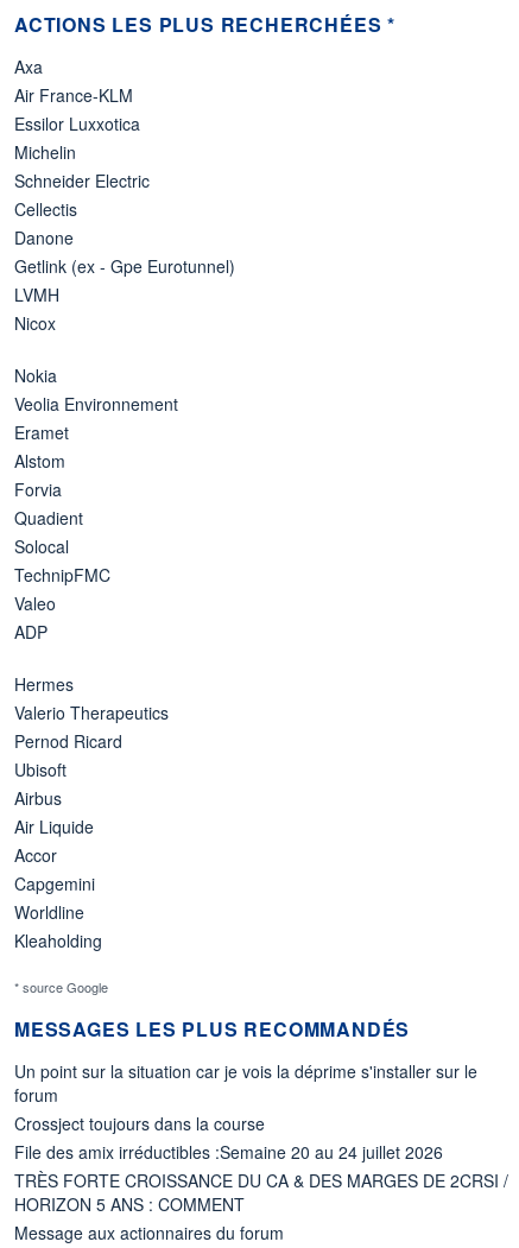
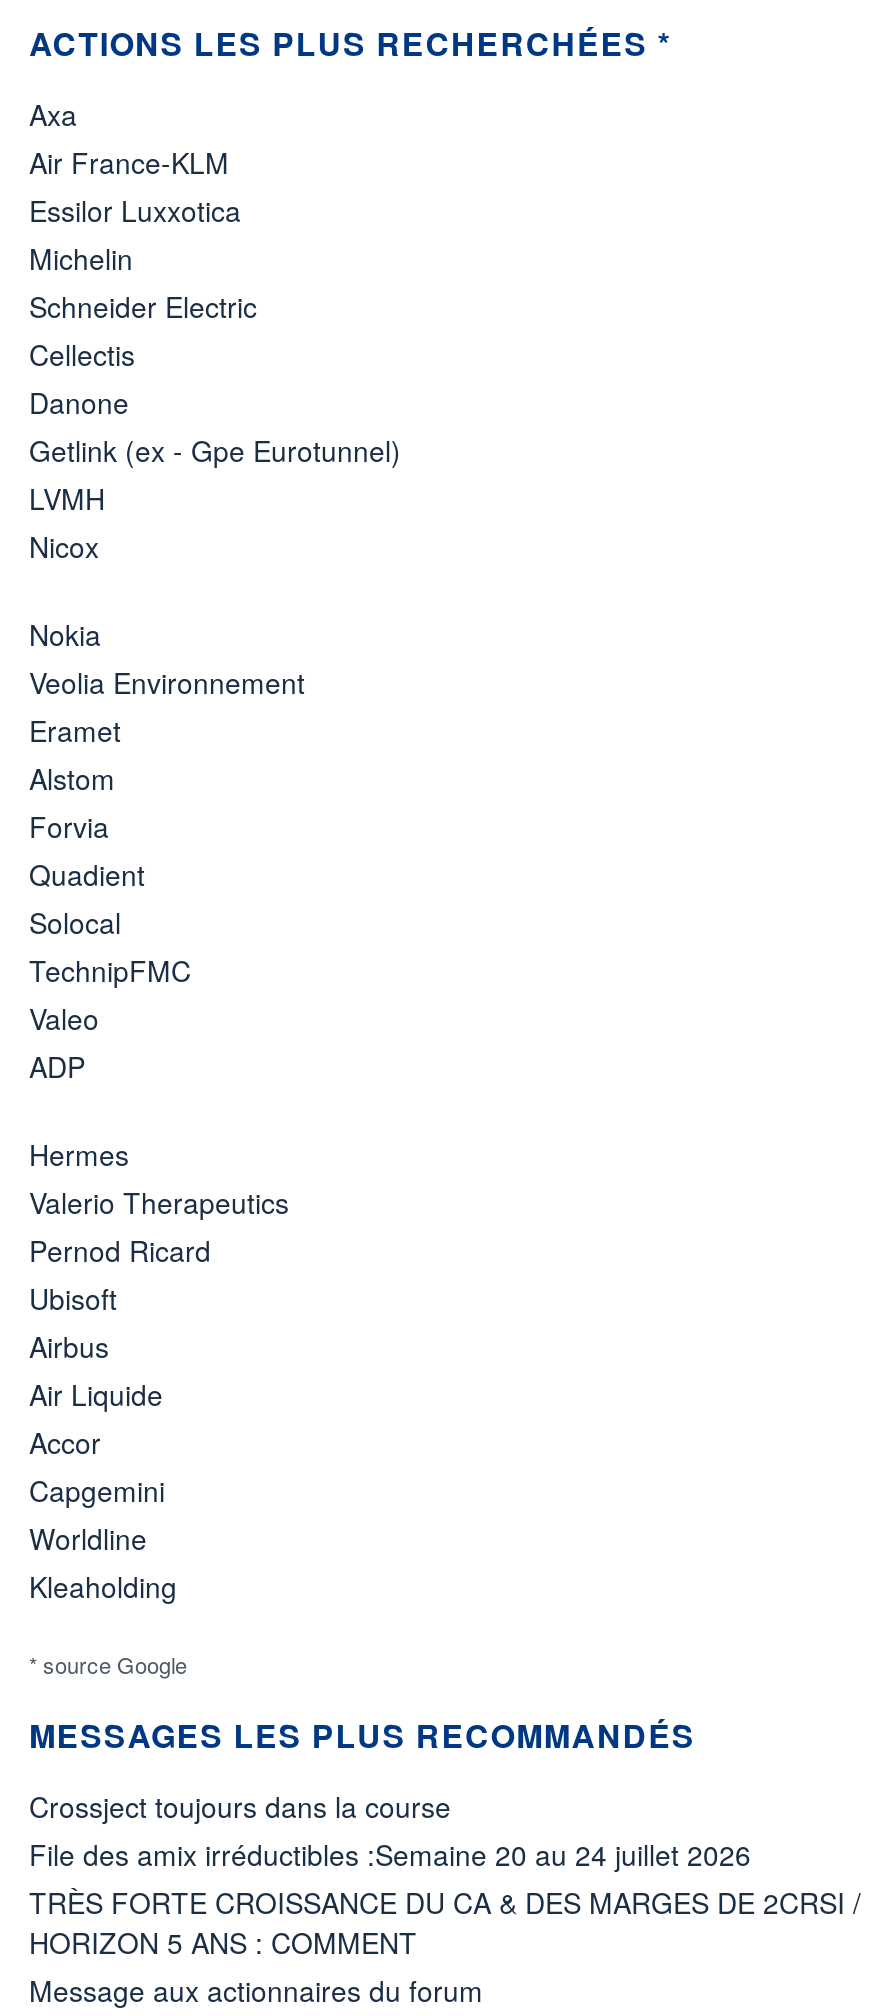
[14,1059,477,1107] Un point sur la situation car je vois la déprime s'installer sur le | forum -> none

